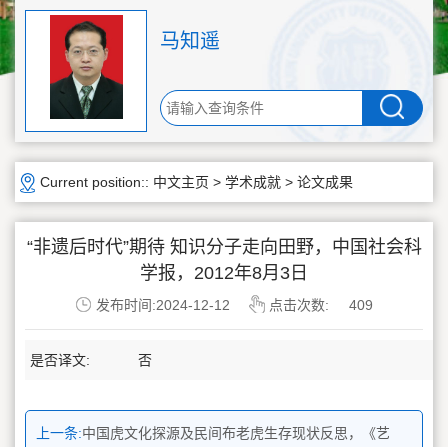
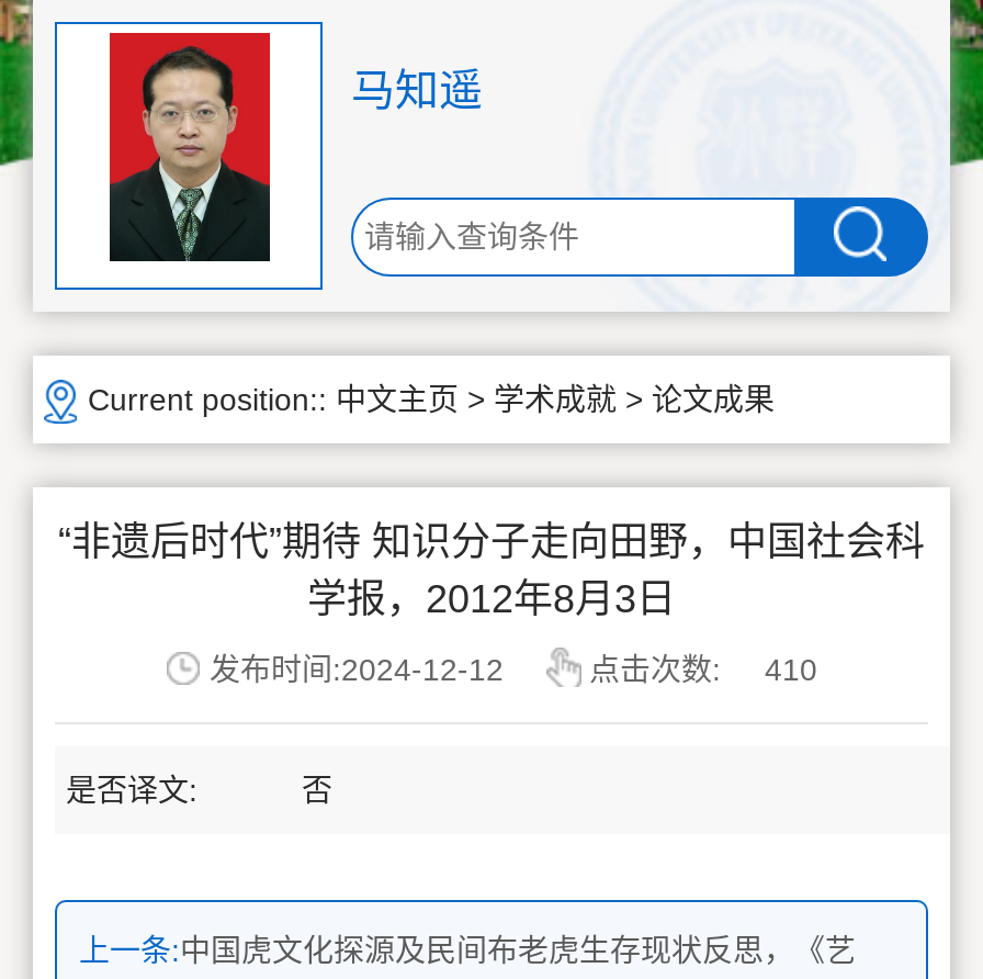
[268,297,372,313] 点击次数: 409 -> [589,652,817,687] 点击次数: 410

